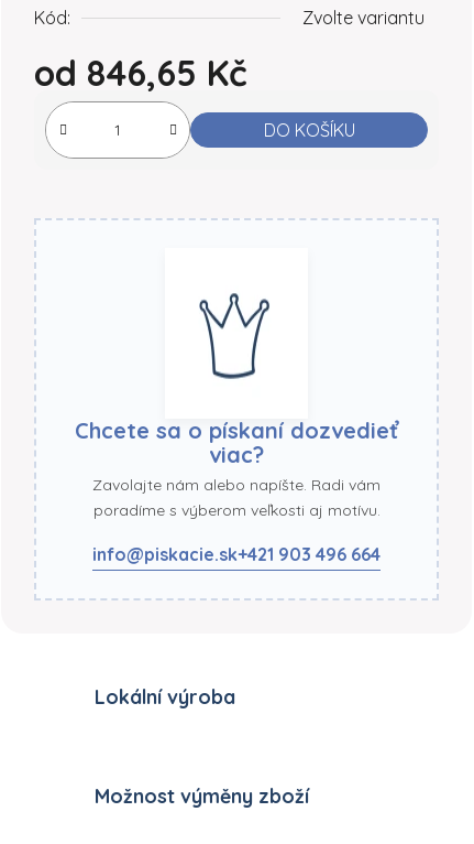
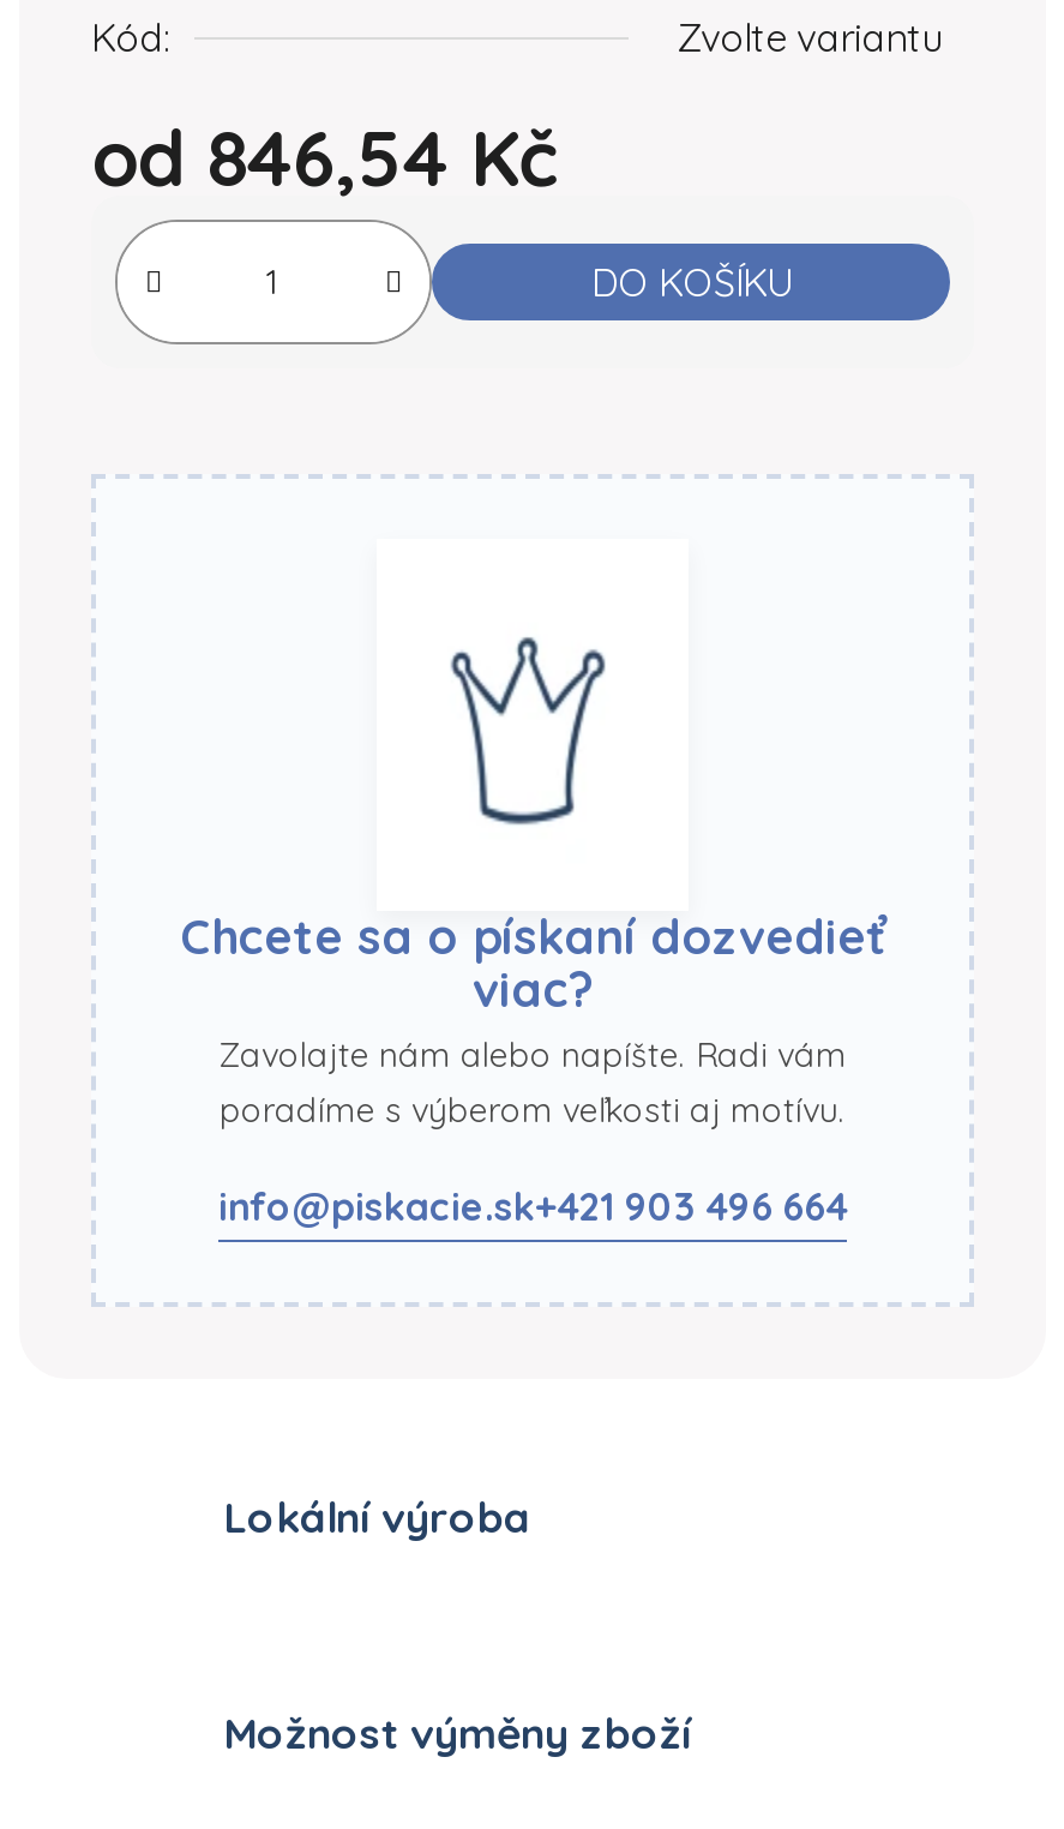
[34,51,247,95] od 846,65 Kč -> [91,109,559,205] od 846,54 Kč

